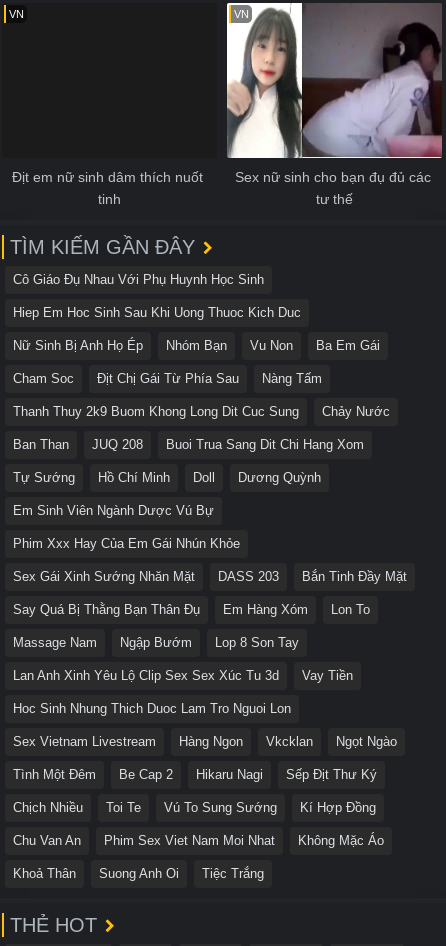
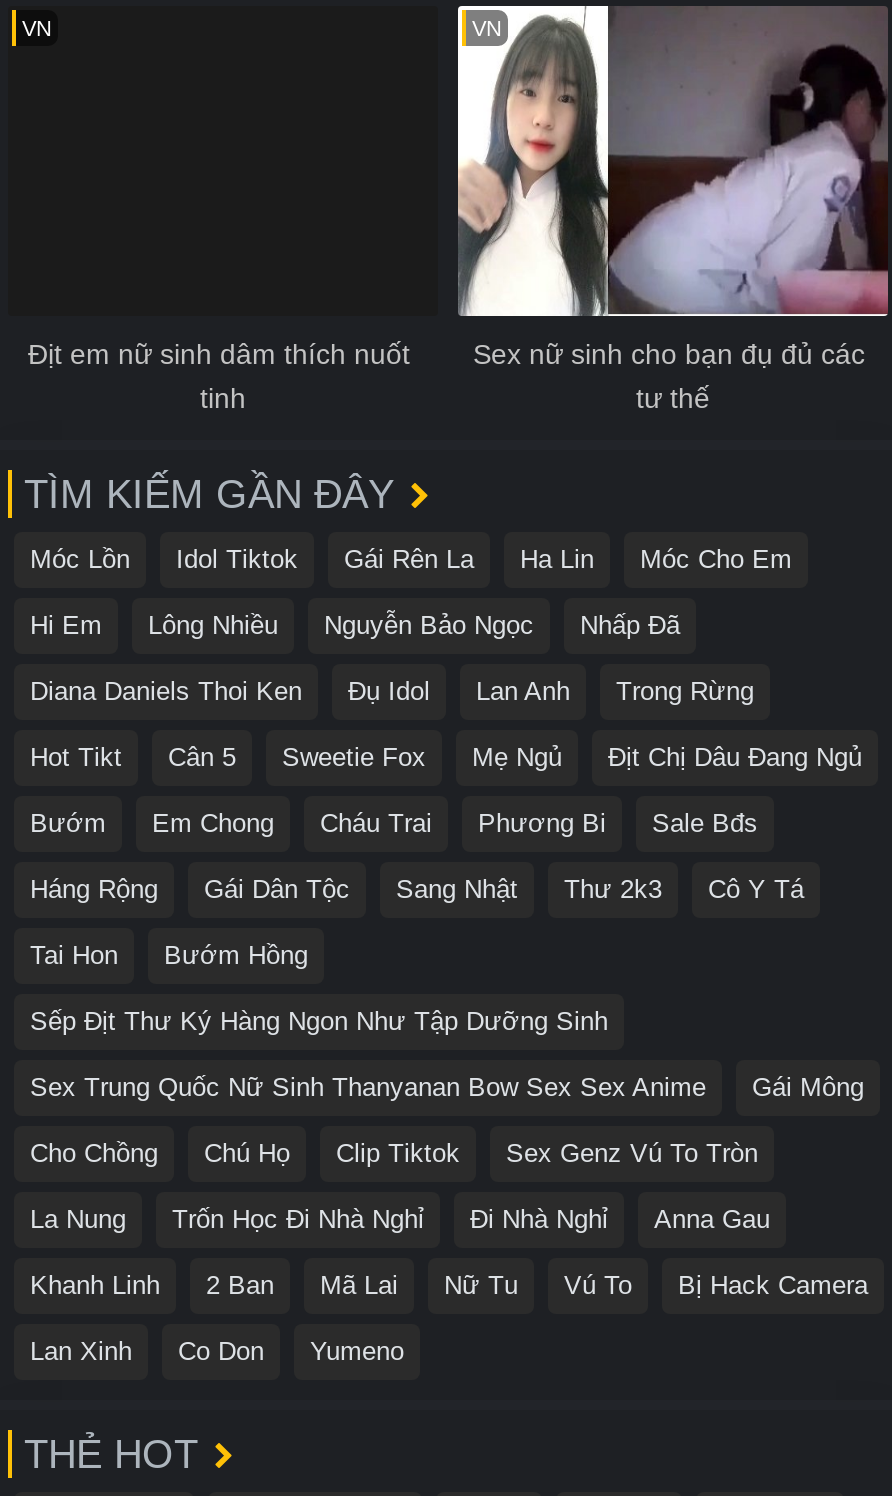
[13,272,407,881] Cô Giáo Đụ Nhau Với Phụ Huynh Học Sinh | Hiep Em Hoc Sinh Sau Khi Uong Thuoc Kich Duc | Nữ Sinh Bị Anh Họ Ép | Nhóm Bạn | Vu Non | Ba Em Gái | Cham Soc | Địt Chị Gái Từ Phía Sau | Nàng Tấm | Thanh Thuy 2k9 Buom Khong Long Dit Cuc Sung | Chảy Nước | Ban Than | JUQ 208 | Buoi Trua Sang Dit Chi Hang Xom | Tự Sướng | Hồ Chí Minh | Doll | Dương Quỳnh | Em Sinh Viên Ngành Dược Vú Bự | Phim Xxx Hay Của Em Gái Nhún Khỏe | Sex Gái Xinh Sướng Nhăn Mặt | DASS 203 | Bắn Tinh Đầy Mặt | Say Quá Bị Thằng Bạn Thân Đụ | Em Hàng Xóm | Lon To | Massage Nam | Ngập Bướm | Lop 8 Son Tay | Lan Anh Xinh Yêu Lộ Clip Sex Sex Xúc Tu 3d | Vay Tiền | Hoc Sinh Nhung Thich Duoc Lam Tro Nguoi Lon | Sex Vietnam Livestream | Hàng Ngon | Vkcklan | Ngọt Ngào | Tình Một Đêm | Be Cap 2 | Hikaru Nagi | Sếp Địt Thư Ký | Chịch Nhiều | Toi Te | Vú To Sung Sướng | Kí Hợp Đồng | Chu Van An | Phim Sex Viet Nam Moi Nhat | Không Mặc Áo | Khoả Thân | Suong Anh Oi | Tiệc Trắng -> [30,544,868,1366] Móc Lồn | Idol Tiktok | Gái Rên La | Ha Lin | Móc Cho Em | Hi Em | Lông Nhiều | Nguyễn Bảo Ngọc | Nhấp Đã | Diana Daniels Thoi Ken | Đụ Idol | Lan Anh | Trong Rừng | Hot Tikt | Cân 5 | Sweetie Fox | Mẹ Ngủ | Địt Chị Dâu Đang Ngủ | Bướm | Em Chong | Cháu Trai | Phương Bi | Sale Bđs | Háng Rộng | Gái Dân Tộc | Sang Nhật | Thư 2k3 | Cô Y Tá | Tai Hon | Bướm Hồng | Sếp Địt Thư Ký Hàng Ngon Như Tập Dưỡng Sinh | Sex Trung Quốc Nữ Sinh Thanyanan Bow Sex Sex Anime | Gái Mông | Cho Chồng | Chú Họ | Clip Tiktok | Sex Genz Vú To Tròn | La Nung | Trốn Học Đi Nhà Nghỉ | Đi Nhà Nghỉ | Anna Gau | Khanh Linh | 2 Ban | Mã Lai | Nữ Tu | Vú To | Bị Hack Camera | Lan Xinh | Co Don | Yumeno

